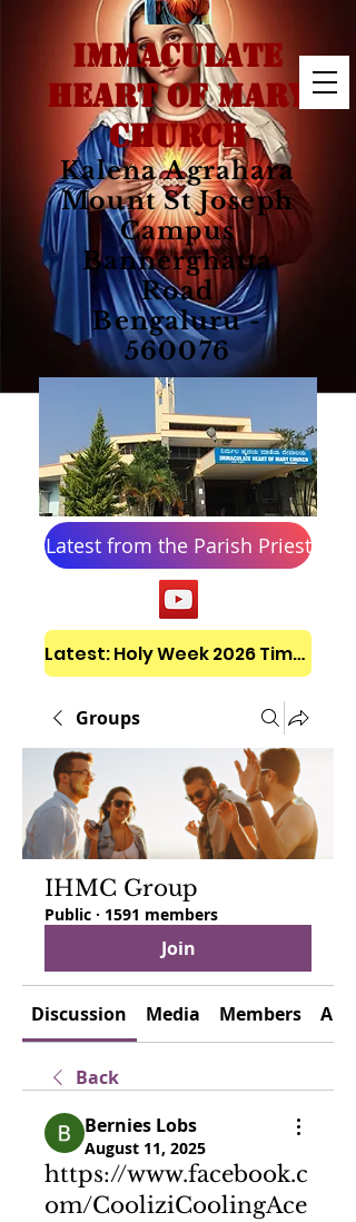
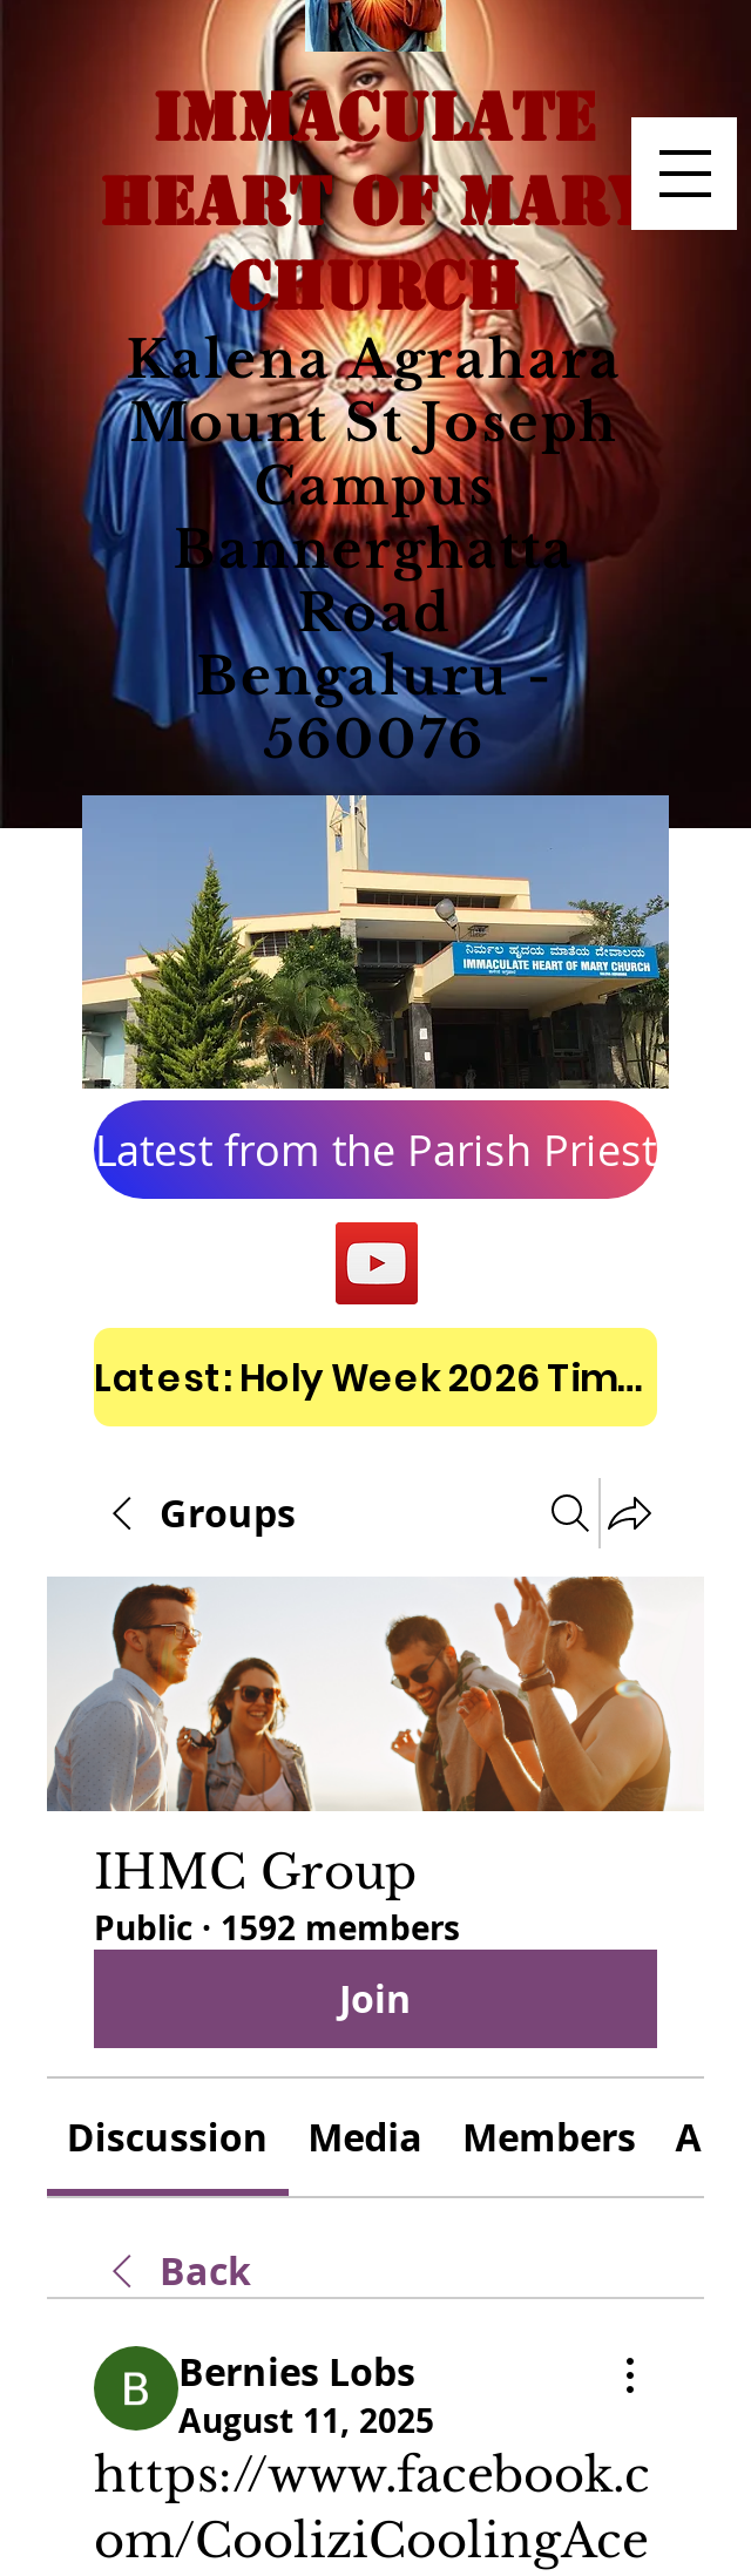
[44,904,218,925] Public · 1591 members -> [94,1905,460,1950] Public · 1592 members

